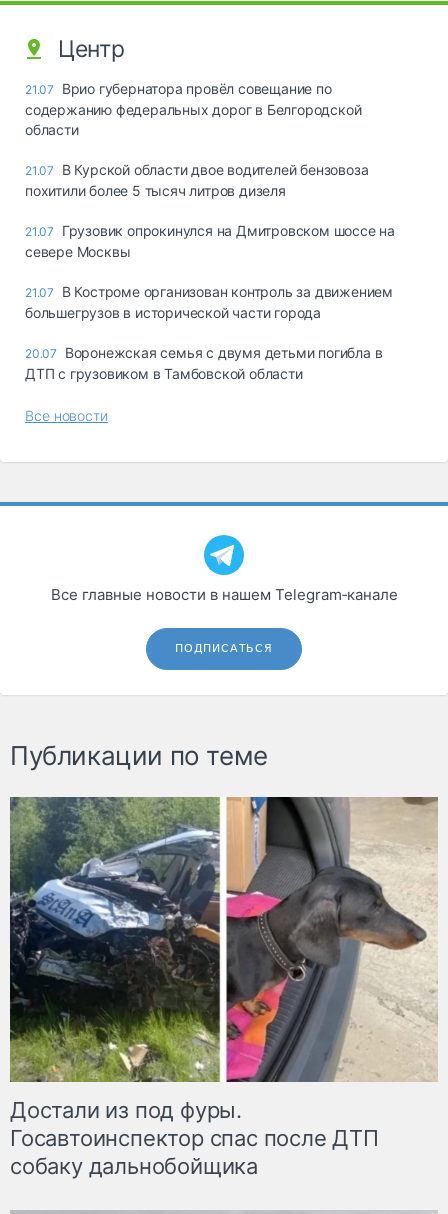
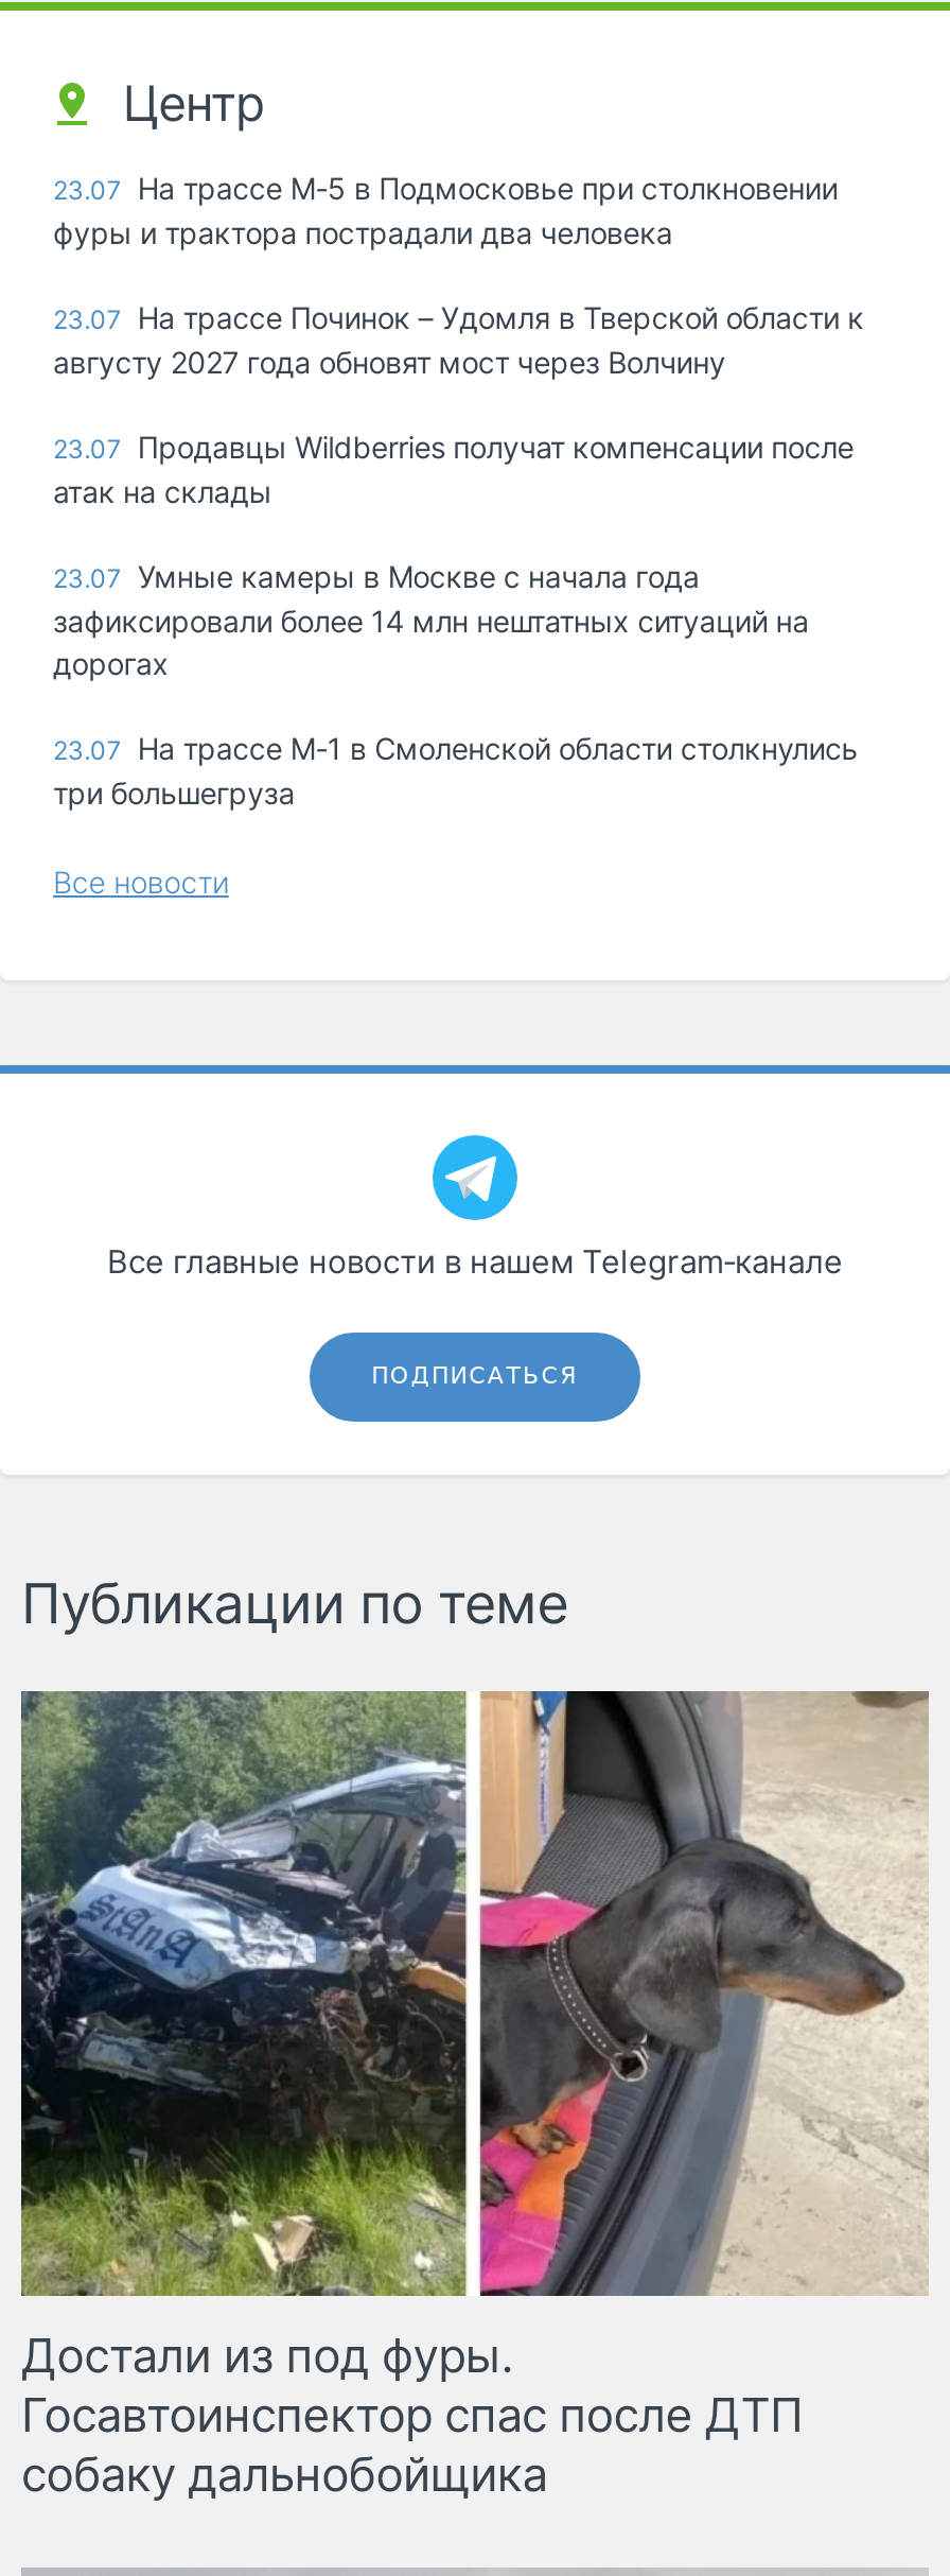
[25,80,361,138] 21.07 Врио губернатора провёл совещание по | содержанию федеральных дорог в Белгородской | области -> [53,170,838,251] 23.07 На трассе М-5 в Подмосковье при столкновении | фуры и трактора пострадали два человека
[25,161,368,199] 21.07 В Курской области двое водителей бензовоза | похитили более 5 тысяч литров дизеля -> [53,299,864,380] 23.07 На трассе Починок – Удомля в Тверской области к | августу 2027 года обновят мост через Волчину
[25,222,395,260] 21.07 Грузовик опрокинулся на Дмитровском шоссе на | севере Москвы -> [53,429,854,509] 23.07 Продавцы Wildberries получат компенсации после | атак на склады
[25,283,393,321] 21.07 В Костроме организован контроль за движением | большегрузов в исторической части города -> [53,558,809,681] 23.07 Умные камеры в Москве с начала года | зафиксировали более 14 млн нештатных ситуаций на | дорогах
[25,344,382,382] 20.07 Воронежская семья с двумя детьми погибла в | ДТП с грузовиком в Тамбовской области -> [53,730,858,811] 23.07 На трассе М-1 в Смоленской области столкнулись | три большегруза

